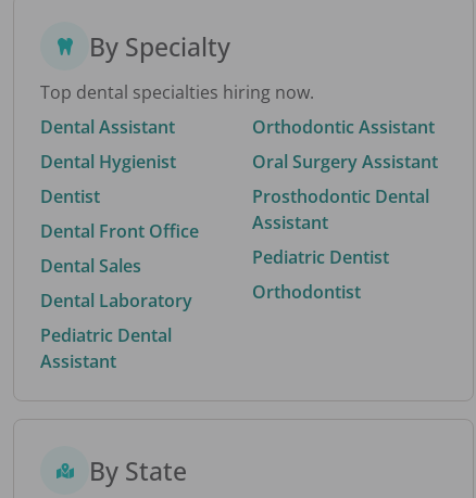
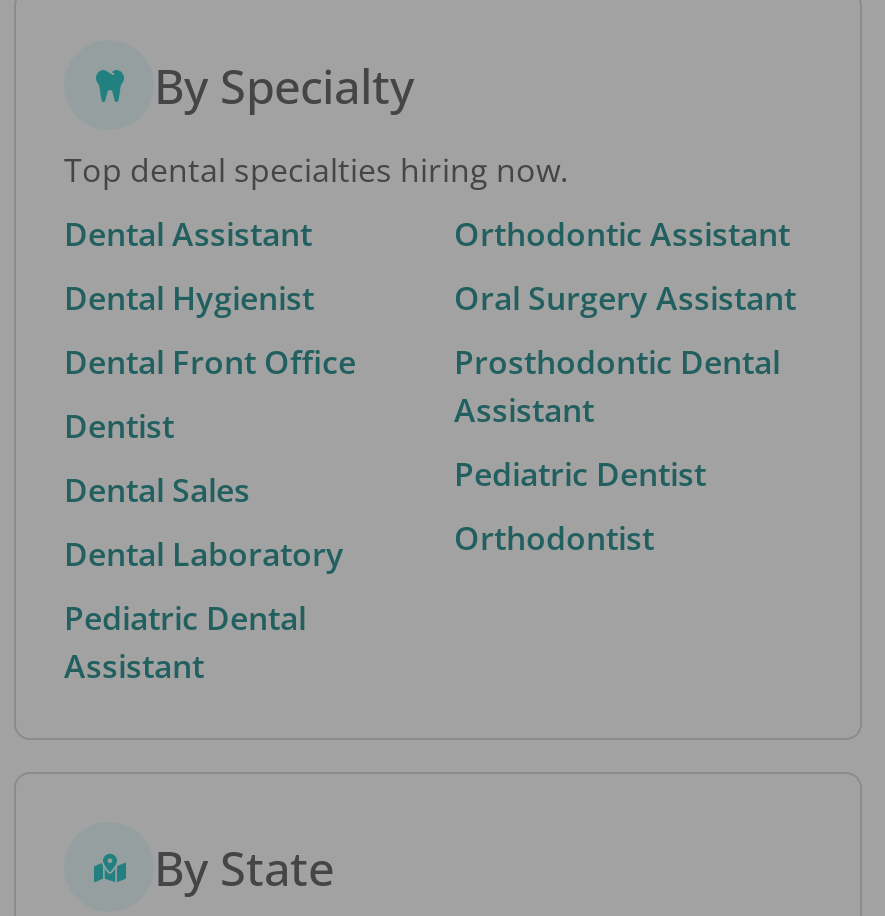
moved [40,185,100,209] -> [64,405,174,449]: Dentist
moved [40,220,199,244] -> [64,341,356,385]: Dental Front Office

